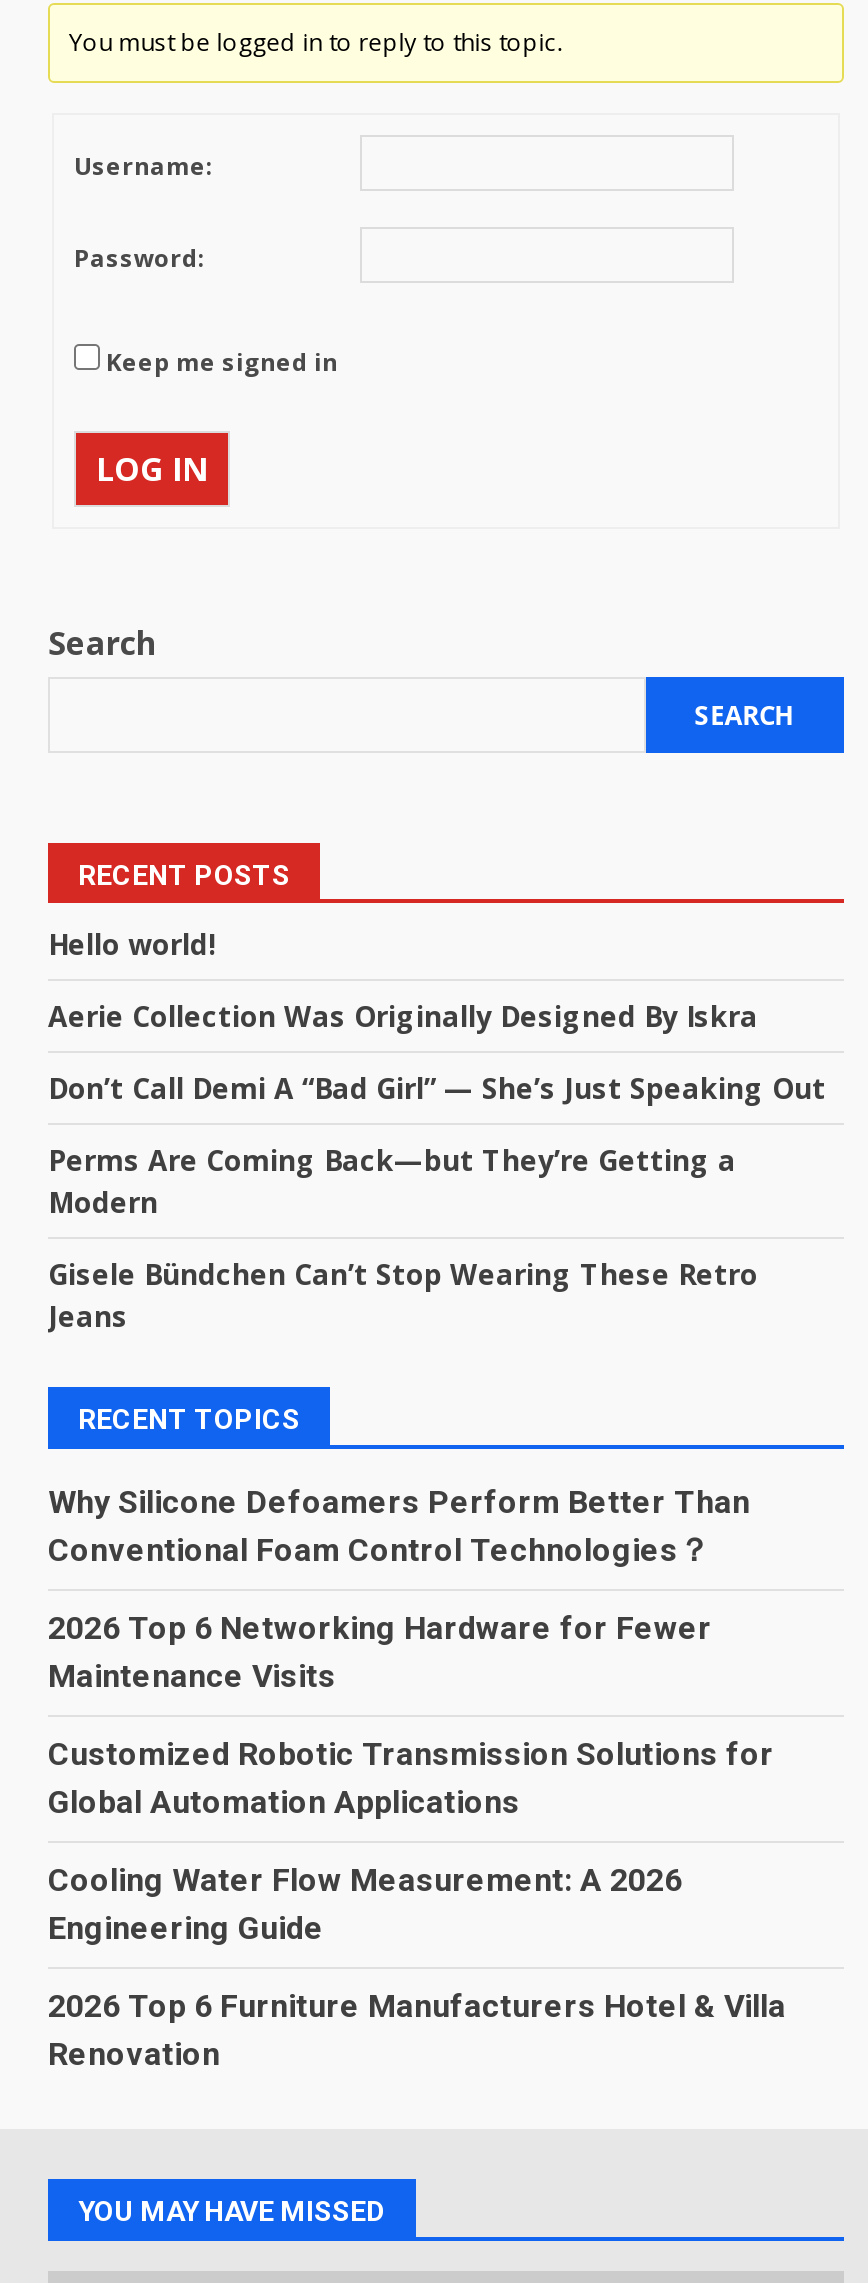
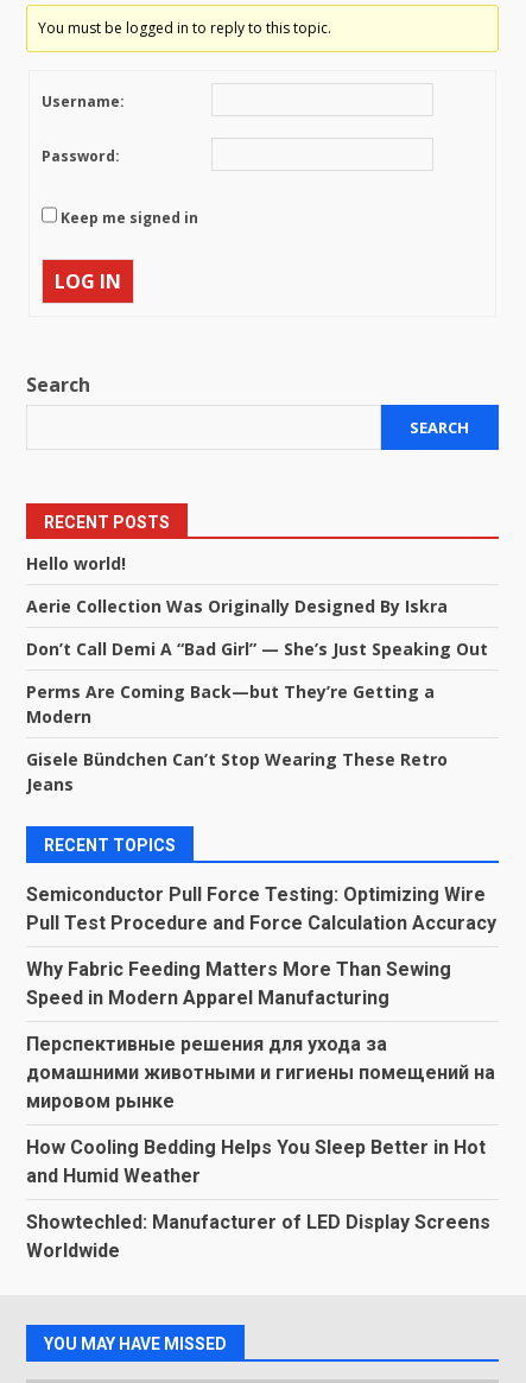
[48,1483,750,1569] Why Silicone Defoamers Perform Better Than | Conventional Foam Control Technologies？ -> [26,883,496,934] Semiconductor Pull Force Testing: Optimizing Wire | Pull Test Procedure and Force Calculation Accuracy
[48,1609,712,1695] 2026 Top 6 Networking Hardware for Fewer | Maintenance Visits -> [26,958,451,1009] Why Fabric Feeding Matters More Than Sewing | Speed in Modern Apparel Manufacturing
[48,1735,774,1821] Customized Robotic Transmission Solutions for | Global Automation Applications -> [26,1033,495,1112] Перспективные решения для ухода за | домашними животными и гигиены помещений на | мировом рынке
[48,1861,682,1947] Cooling Water Flow Measurement: A 2026 | Engineering Guide -> [26,1136,486,1187] How Cooling Bedding Helps You Sleep Better in Hot | and Humid Weather
[48,1987,786,2073] 2026 Top 6 Furniture Manufacturers Hotel & Villa | Renovation -> [26,1211,490,1262] Showtechled: Manufacturer of LED Display Screens | Worldwide

